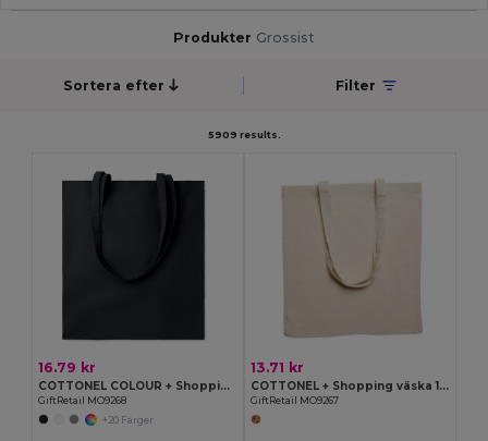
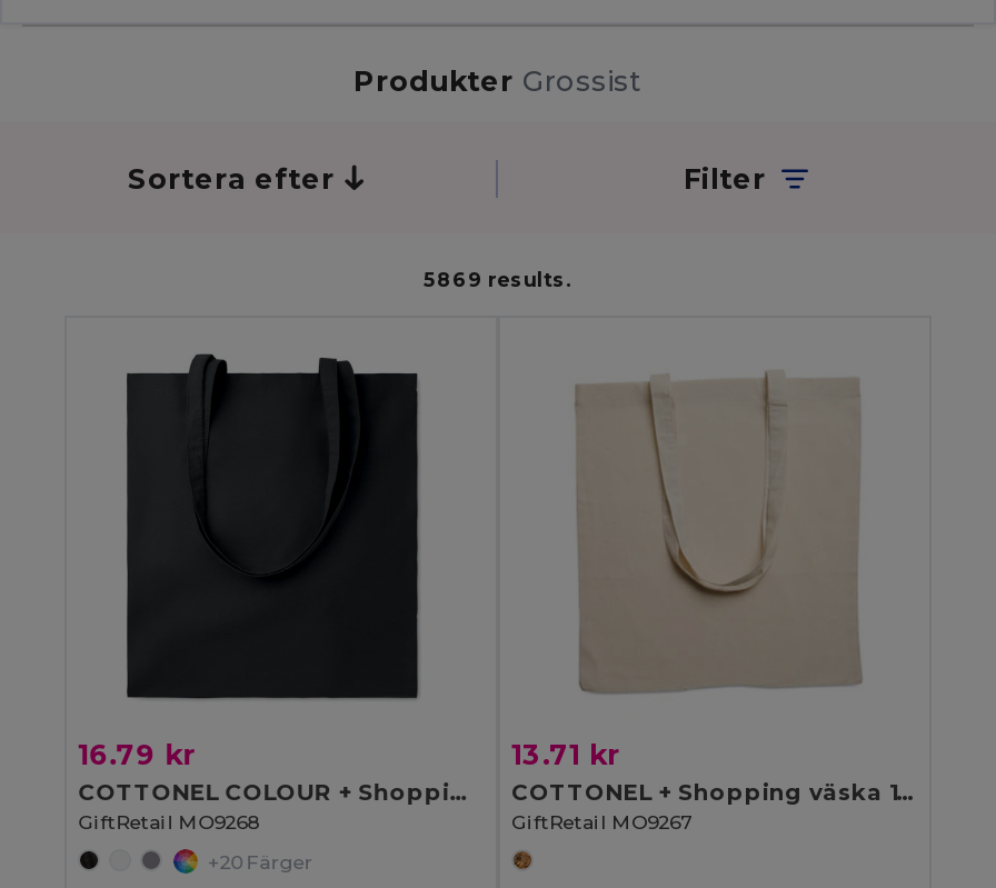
[208,130,280,141] 5909 results. -> [424,269,572,292] 5869 results.

